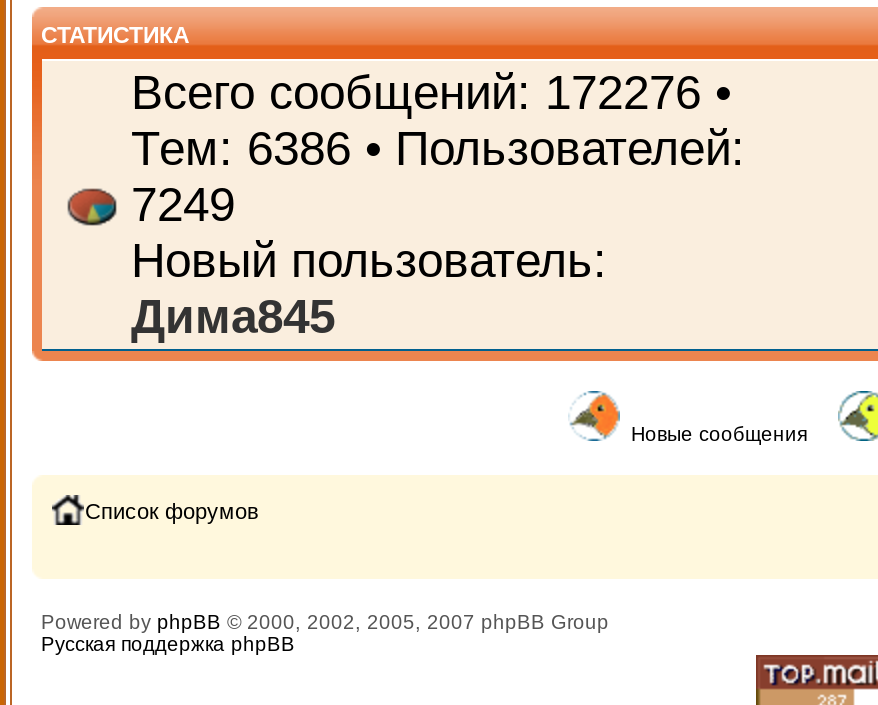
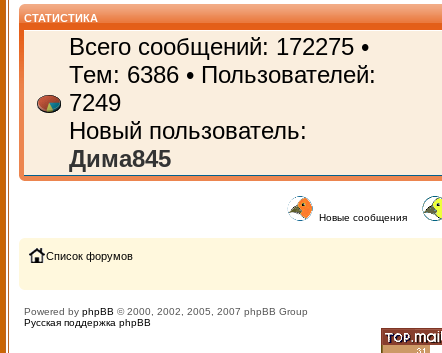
[131,65,731,119] Всего сообщений: 172276 • -> [68,33,368,60] Всего сообщений: 172275 •

